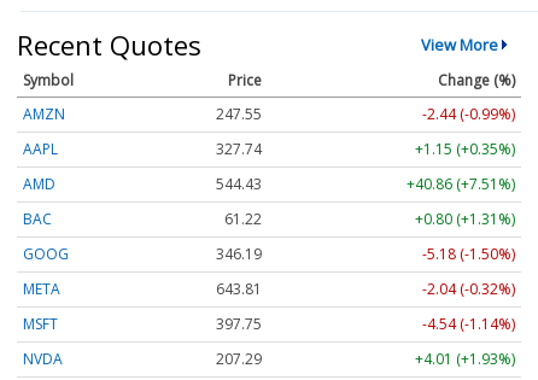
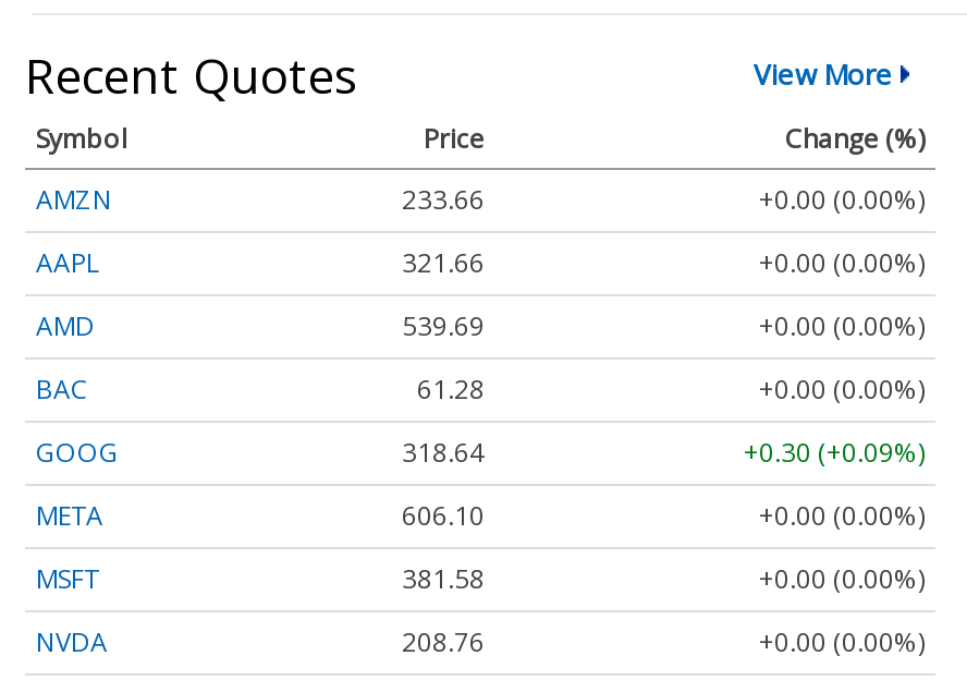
[216,103,262,124] 247.55 -> [402,180,485,217] 233.66
[422,103,515,124] -2.44 (-0.99%) -> [759,180,925,217] +0.00 (0.00%)
[216,138,262,159] 327.74 -> [402,243,485,280] 321.66
[415,138,515,159] +1.15 (+0.35%) -> [759,243,925,280] +0.00 (0.00%)
[216,173,262,194] 544.43 -> [402,306,485,343] 539.69
[407,173,515,194] +40.86 (+7.51%) -> [759,306,925,343] +0.00 (0.00%)
[224,208,262,229] 61.22 -> [417,369,485,406] 61.28
[415,208,515,229] +0.80 (+1.31%) -> [759,369,925,406] +0.00 (0.00%)
[216,243,262,264] 346.19 -> [402,433,485,470] 318.64
[422,243,515,264] -5.18 (-1.50%) -> [744,433,925,470] +0.30 (+0.09%)
[216,278,262,299] 643.81 -> [402,496,485,533] 606.10
[422,278,515,299] -2.04 (-0.32%) -> [759,496,925,533] +0.00 (0.00%)
[216,313,262,334] 397.75 -> [402,559,485,596] 381.58
[422,313,515,334] -4.54 (-1.14%) -> [759,559,925,596] +0.00 (0.00%)
[216,348,262,369] 207.29 -> [402,622,485,659] 208.76
[415,348,515,369] +4.01 (+1.93%) -> [759,622,925,659] +0.00 (0.00%)

